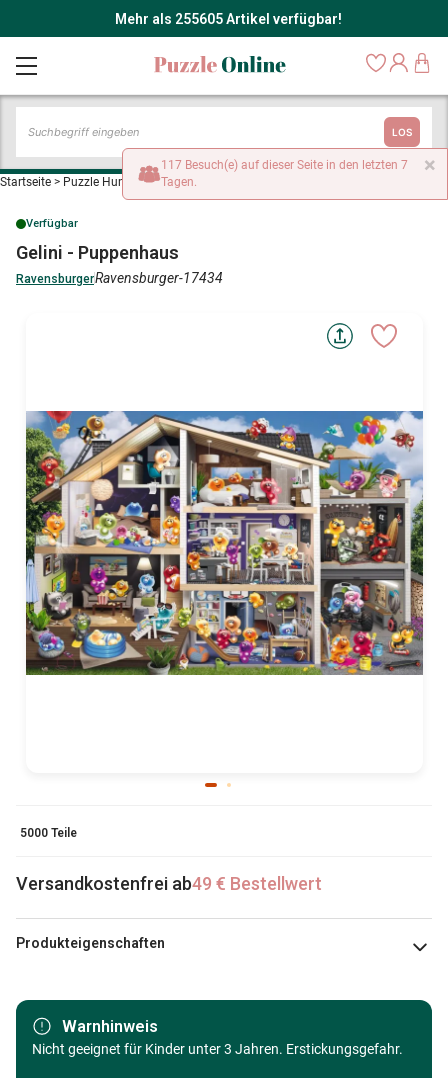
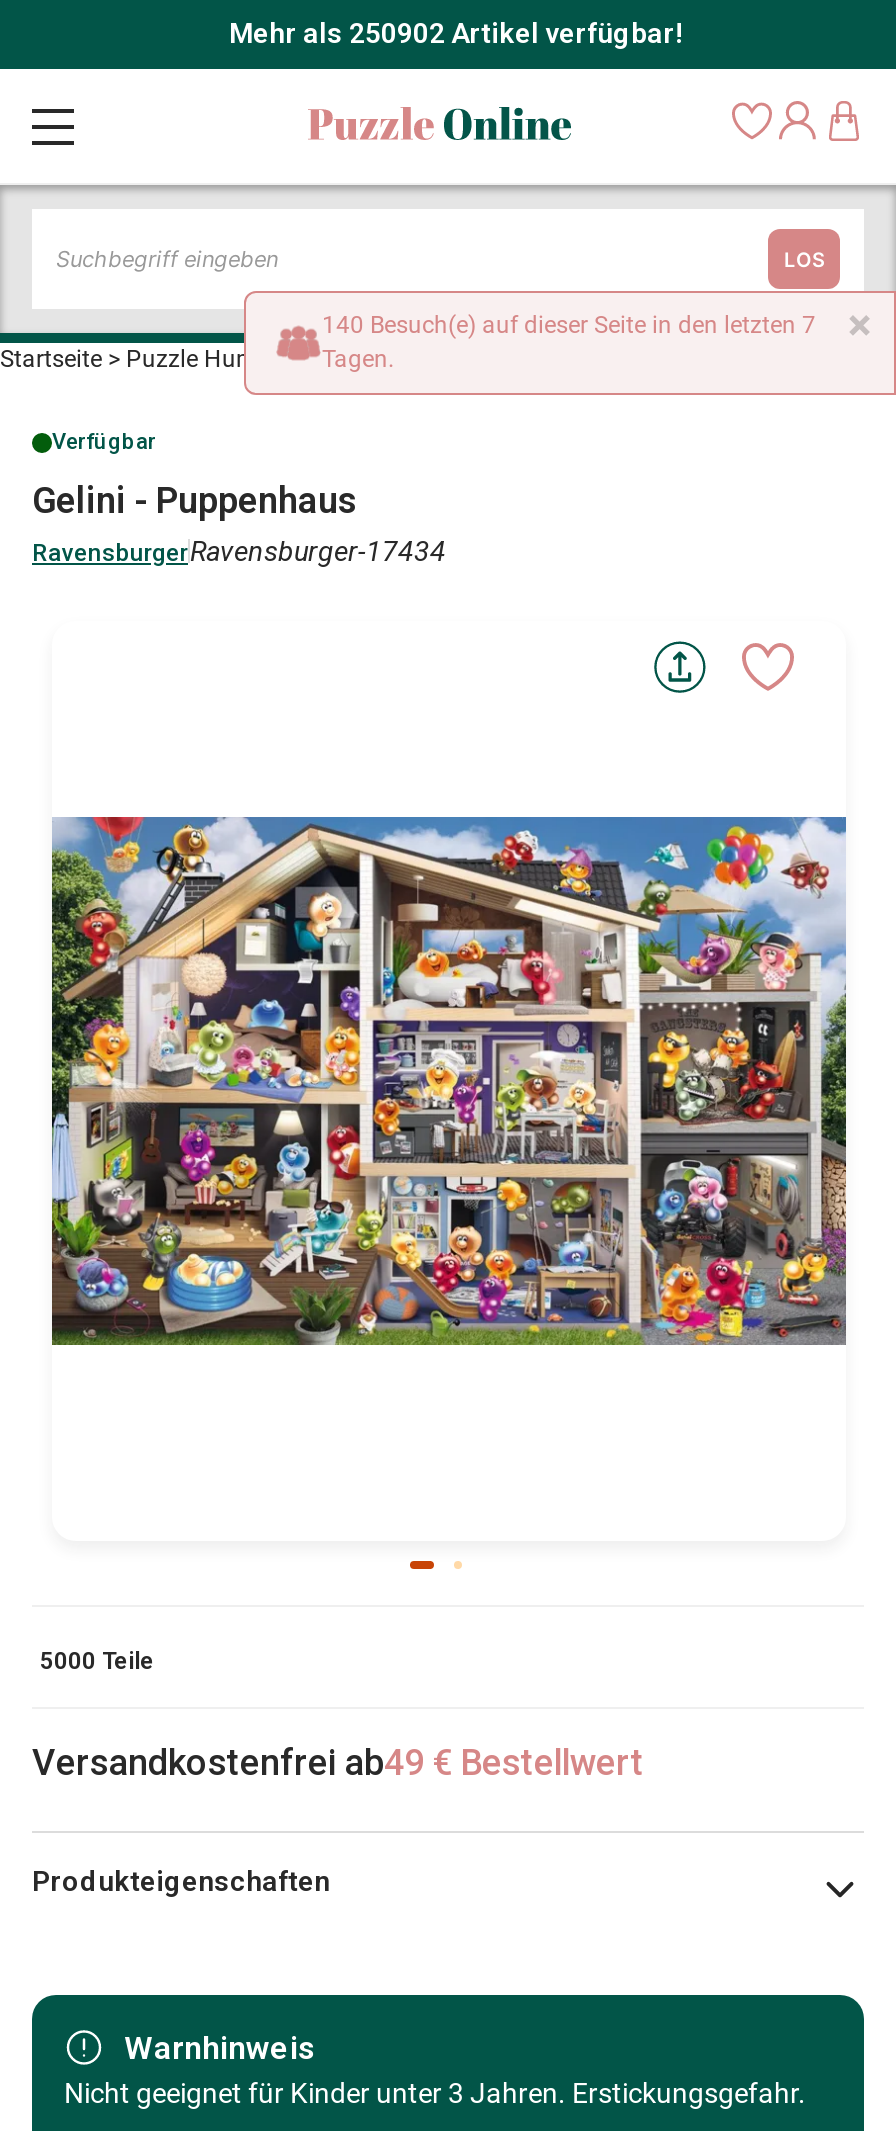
[114,11,341,27] Mehr als 255605 Artikel verfügbar! -> [229,17,683,49] Mehr als 250902 Artikel verfügbar!
[161,158,408,172] 117 Besuch(e) auf dieser Seite in den letzten 7 -> [322,311,816,339] 140 Besuch(e) auf dieser Seite in den letzten 7

